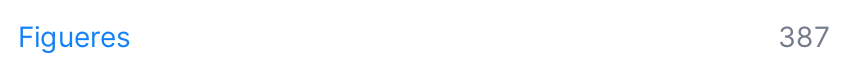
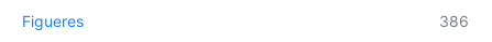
[778,18,830,52] 387 -> [439,11,469,30] 386

